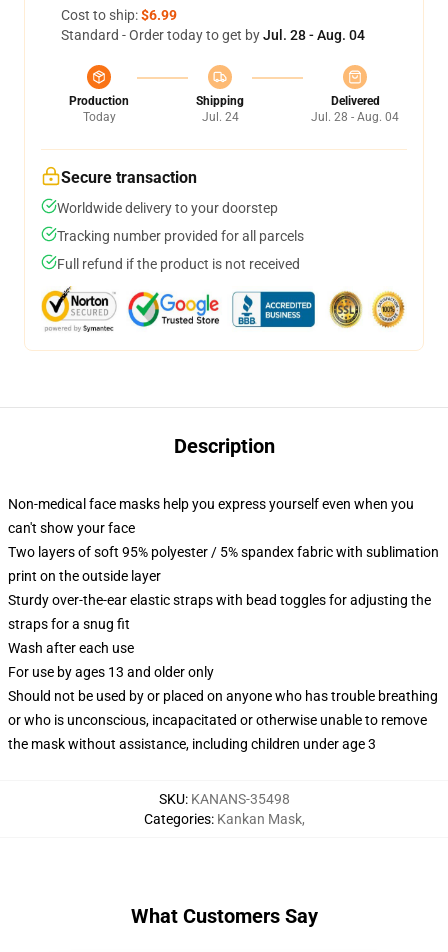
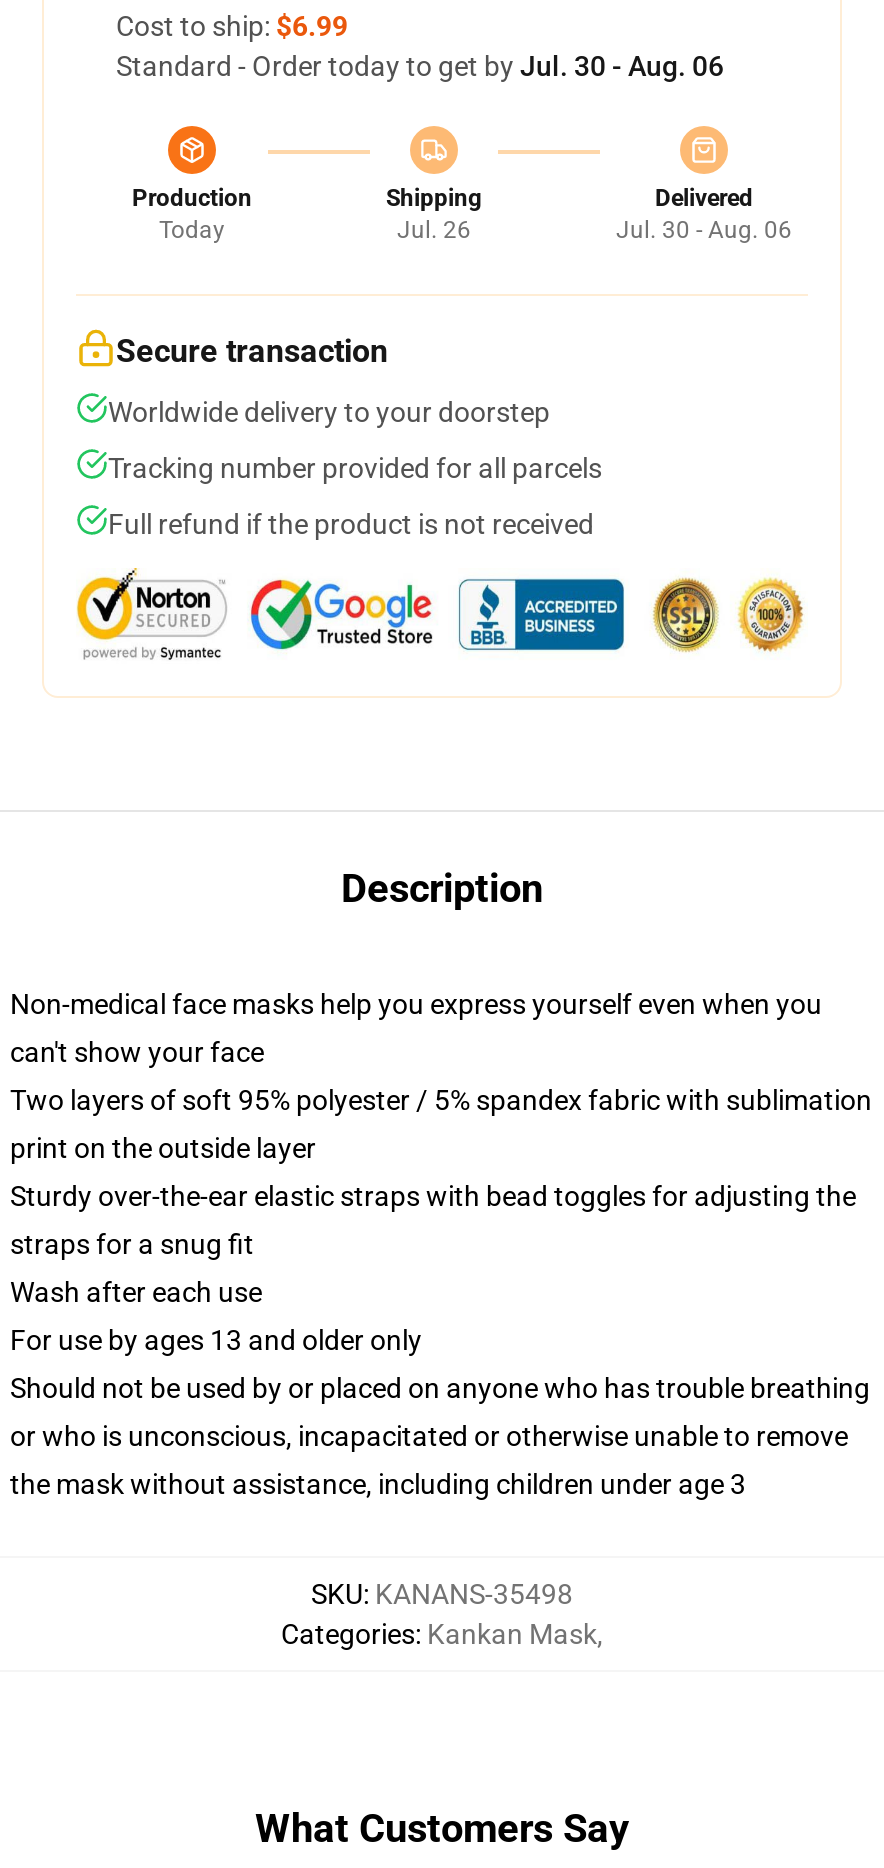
[61,27,365,43] Standard - Order today to get by Jul. 28 - Aug. 04 -> [116,50,724,82] Standard - Order today to get by Jul. 30 - Aug. 06
[201,110,238,124] Jul. 24 -> [397,216,471,244] Jul. 26
[311,110,399,124] Jul. 28 - Aug. 04 -> [616,216,792,244] Jul. 30 - Aug. 06

